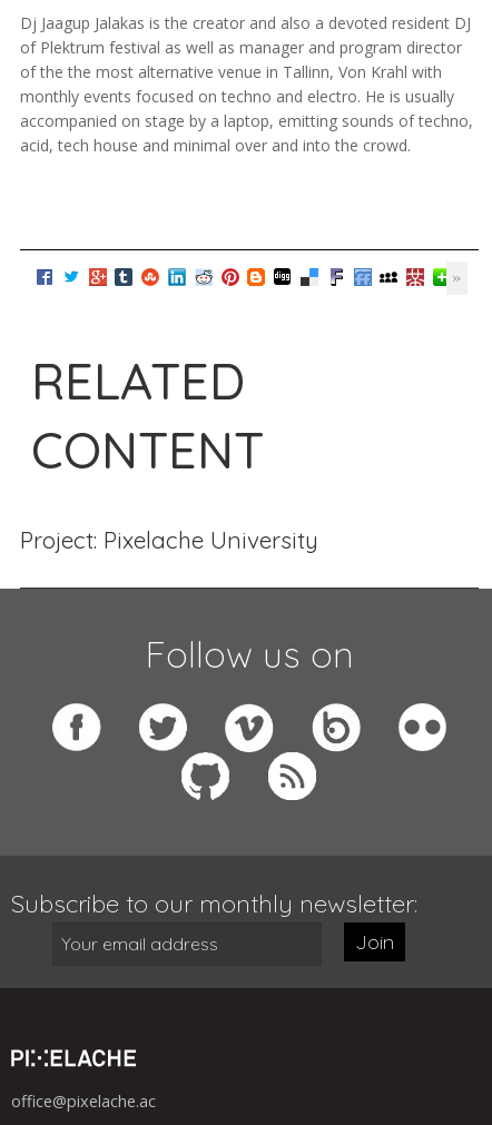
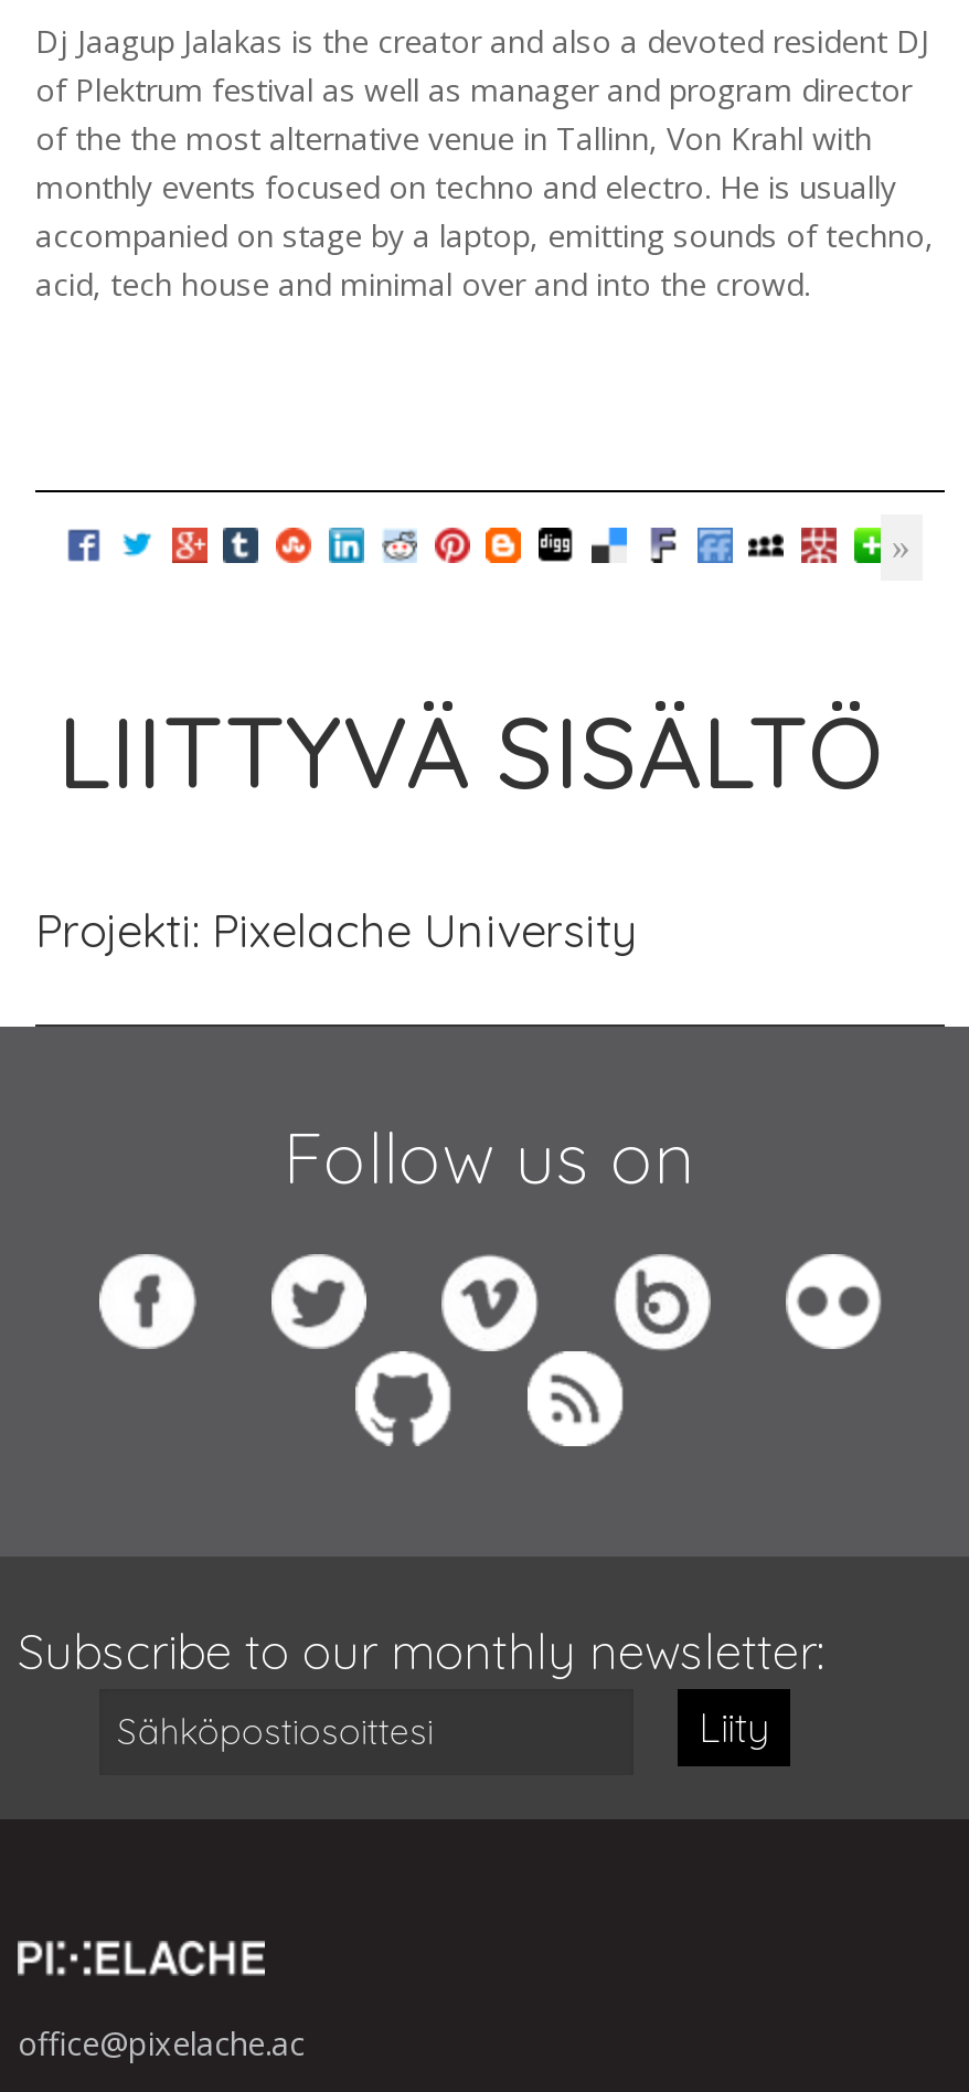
[31,349,264,480] RELATED | CONTENT -> [57,688,883,812] LIITTYVÄ SISÄLTÖ
[20,525,318,554] Project: Pixelache University -> [35,900,638,958] Projekti: Pixelache University
[355,929,394,954] Join -> [699,1701,767,1752] Liity

